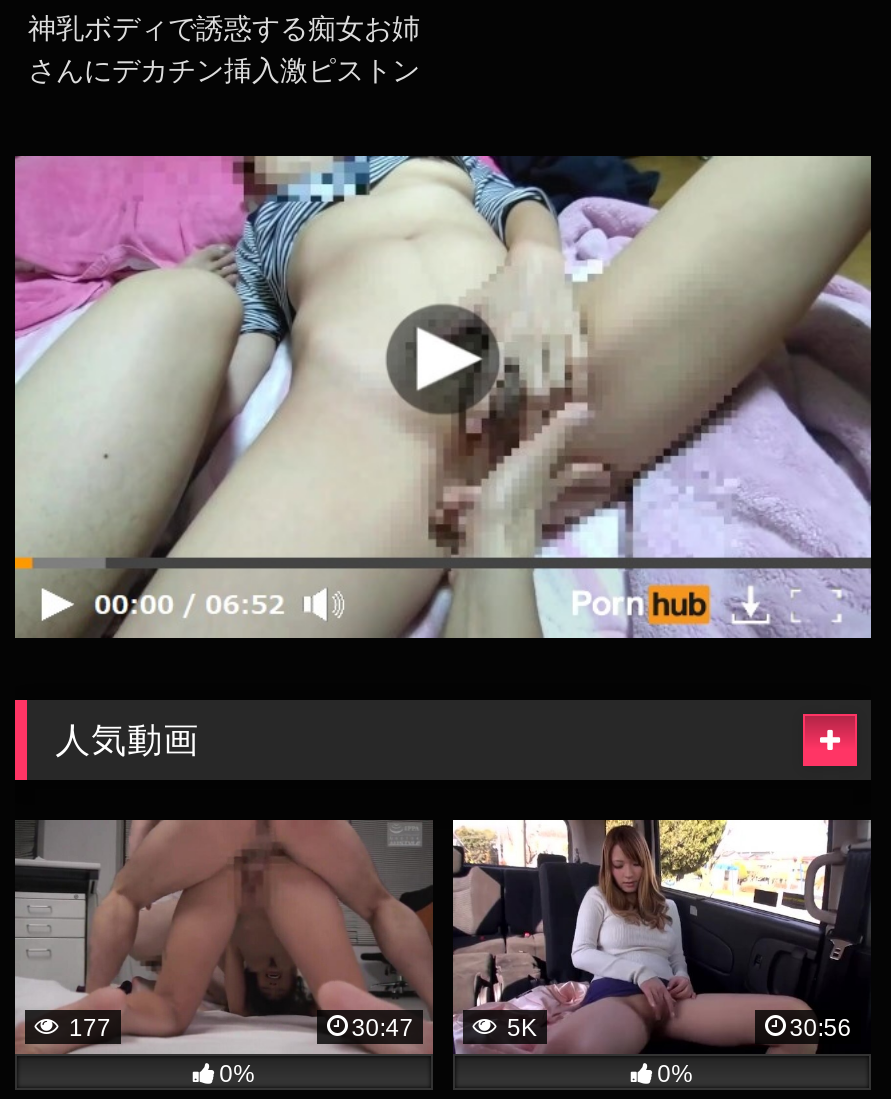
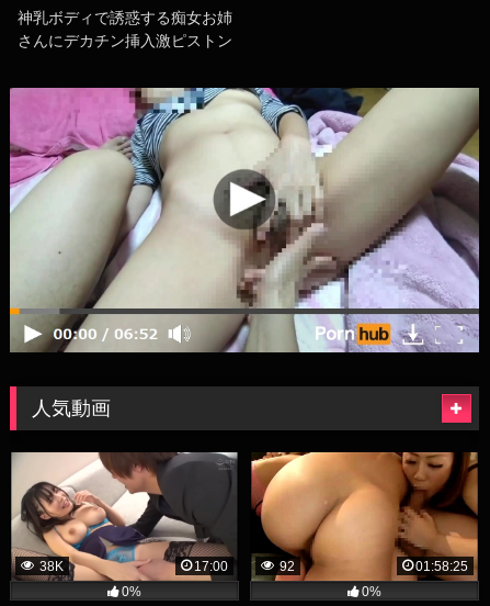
[13,820,435,1056] [image] | 177 | 30:47 -> [10,451,239,582] [image] | 38K | 17:00
[451,818,873,1054] [image] | 5K | 30:56 -> [250,451,479,582] [image] | 92 | 01:58:25

